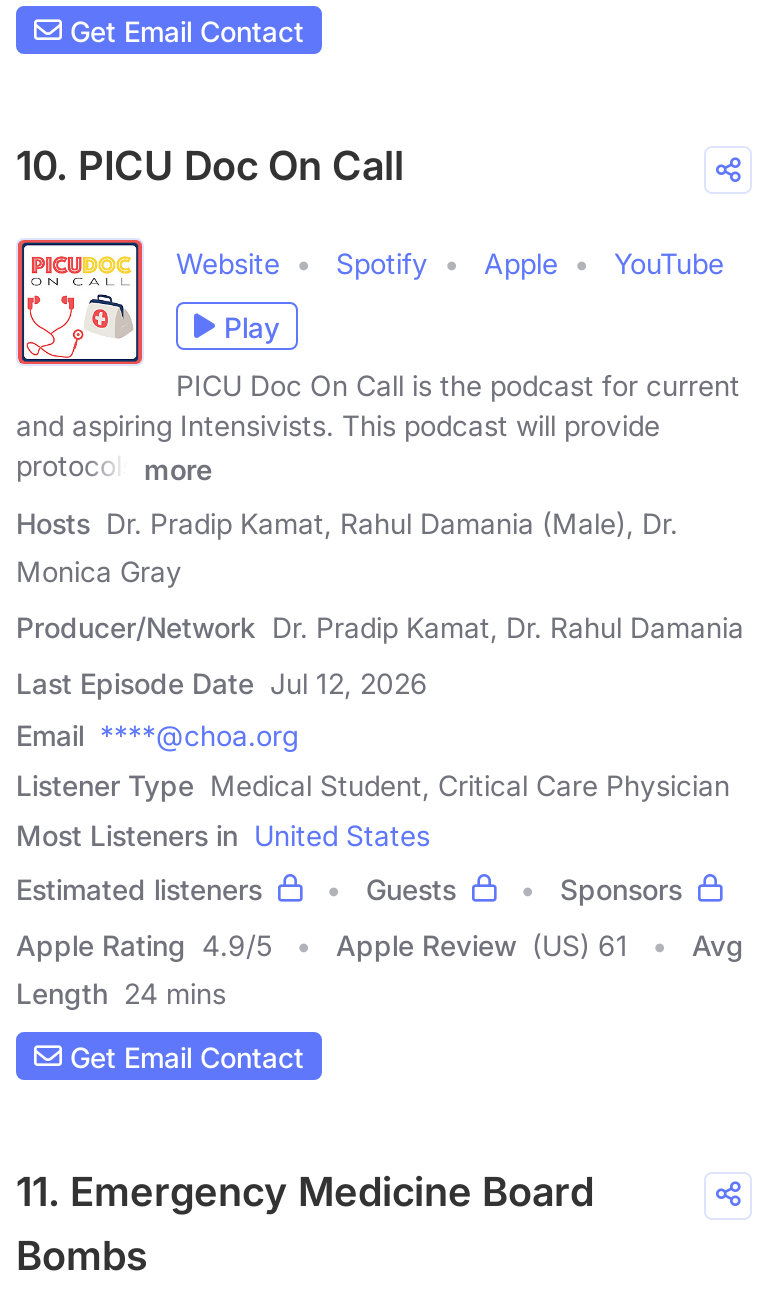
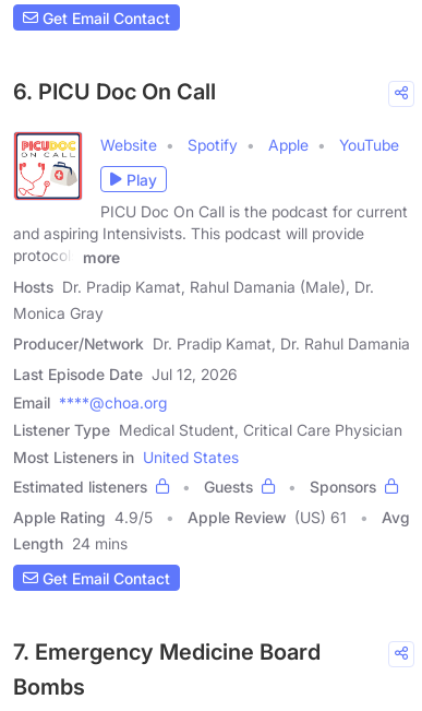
[16,143,404,191] 10. PICU Doc On Call -> [13,79,216,105] 6. PICU Doc On Call
[16,1168,594,1216] 11. Emergency Medicine Board -> [13,639,321,665] 7. Emergency Medicine Board

